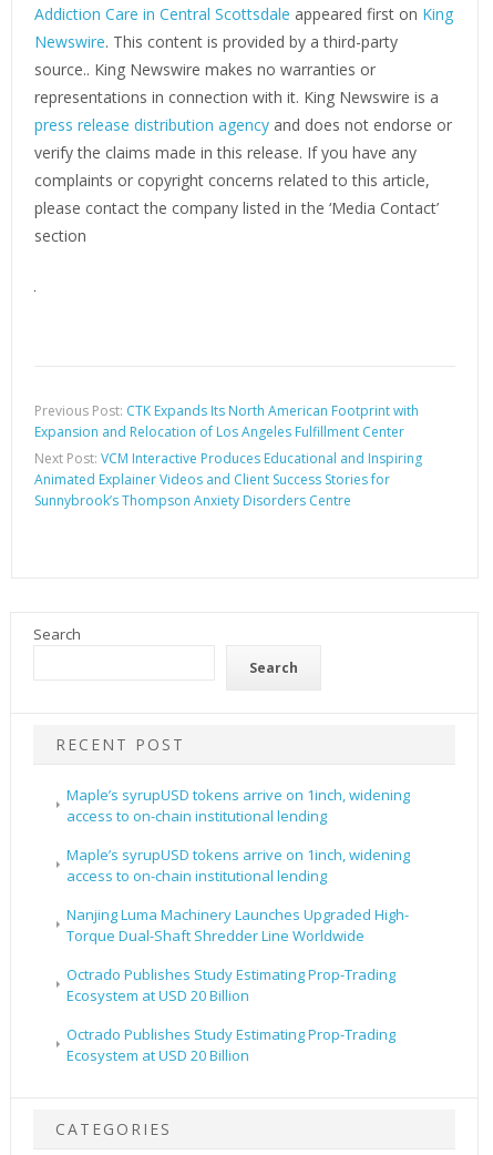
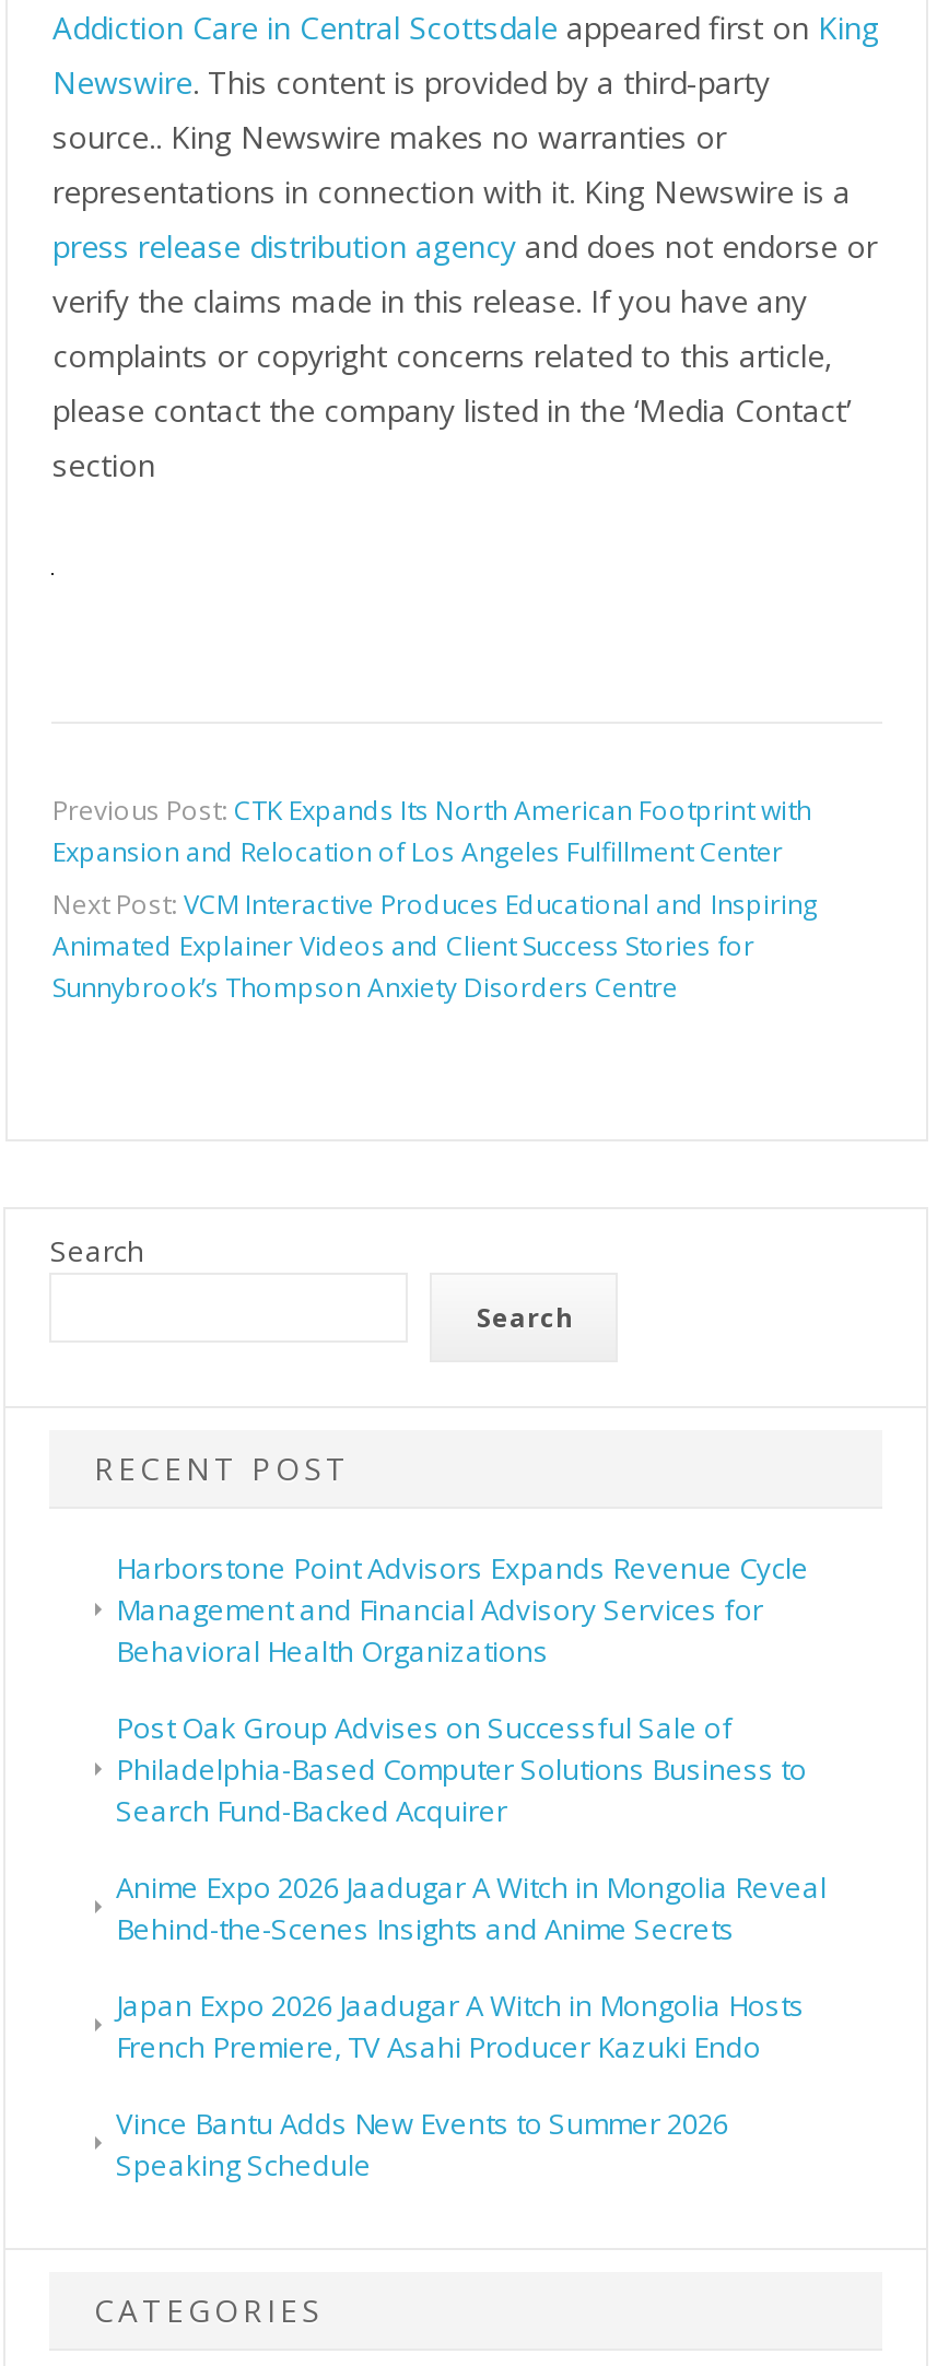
[67,785,410,826] Maple’s syrupUSD tokens arrive on 1inch, widening | access to on-chain institutional lending -> [116,1548,809,1670] Harborstone Point Advisors Expands Revenue Cycle | Management and Financial Advisory Services for | Behavioral Health Organizations
[67,845,410,886] Maple’s syrupUSD tokens arrive on 1inch, widening | access to on-chain institutional lending -> [116,1708,807,1830] Post Oak Group Advises on Successful Sale of | Philadelphia-Based Computer Solutions Business to | Search Fund-Backed Acquirer
[67,904,409,945] Nanjing Luma Machinery Launches Upgraded High- | Torque Dual-Shaft Shredder Line Worldwide -> [116,1867,826,1948] Anime Expo 2026 Jaadugar A Witch in Mongolia Reveal | Behind-the-Scenes Insights and Anime Secrets
[67,964,396,1005] Octrado Publishes Study Estimating Prop-Trading | Ecosystem at USD 20 Billion -> [116,1985,804,2066] Japan Expo 2026 Jaadugar A Witch in Mongolia Hosts | French Premiere, TV Asahi Producer Kazuki Endo
[67,1024,396,1065] Octrado Publishes Study Estimating Prop-Trading | Ecosystem at USD 20 Billion -> [116,2103,728,2184] Vince Bantu Adds New Events to Summer 2026 | Speaking Schedule

